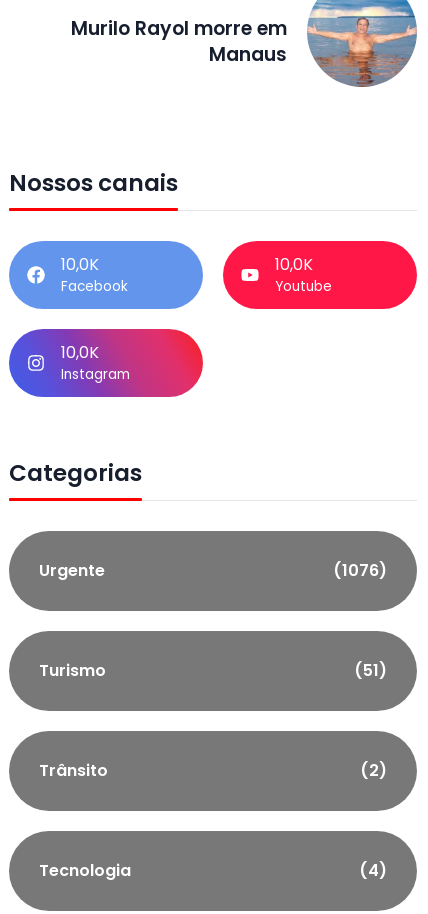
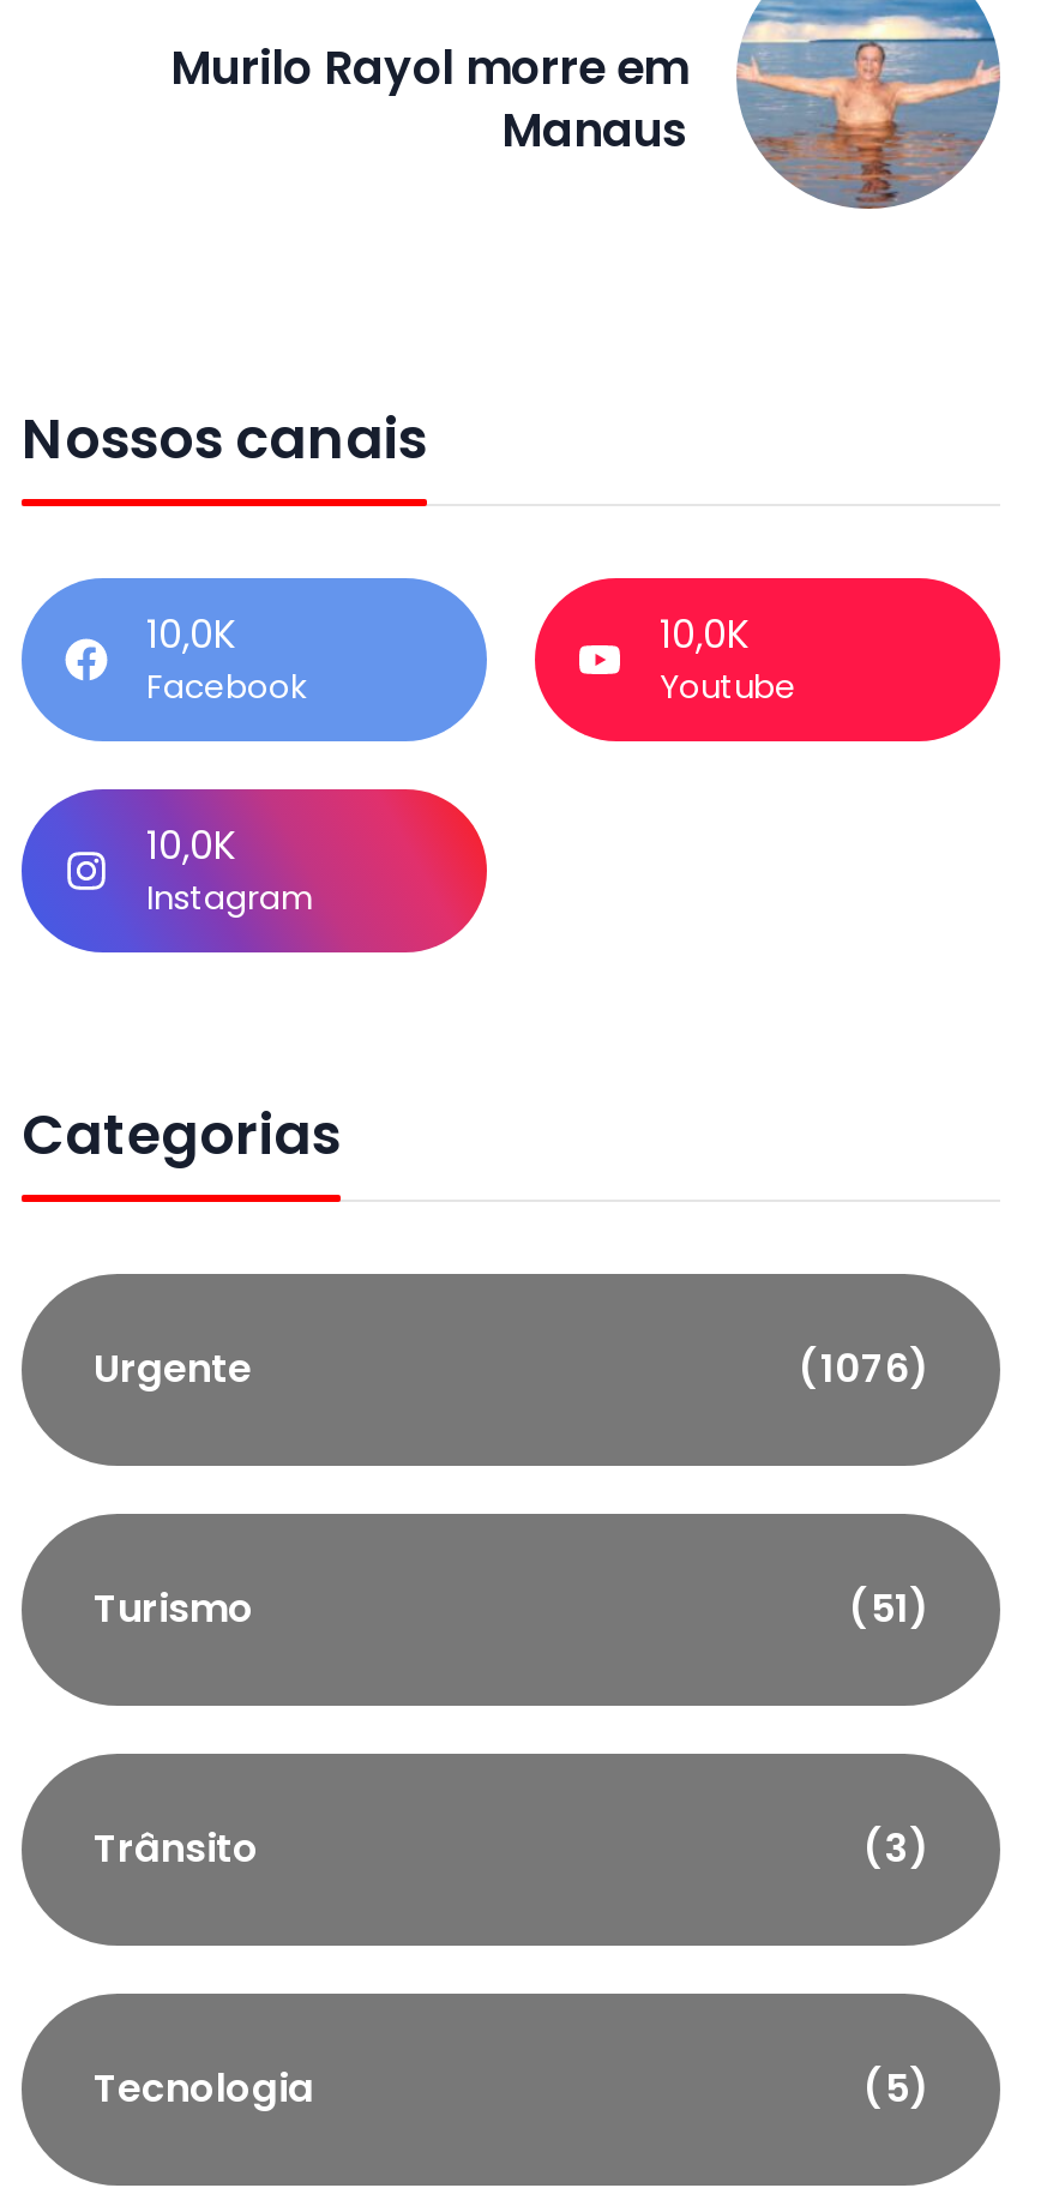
[360,759,387,782] (2) -> [864,1821,928,1876] (3)
[359,859,387,882] (4) -> [864,2061,928,2116] (5)

